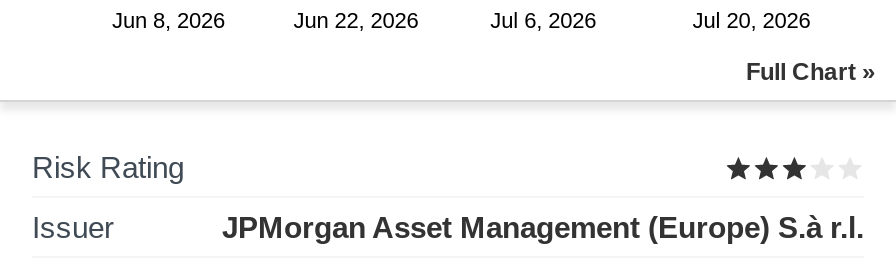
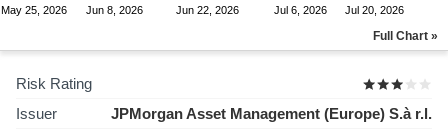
none -> [1,4,67,16] May 25, 2026

